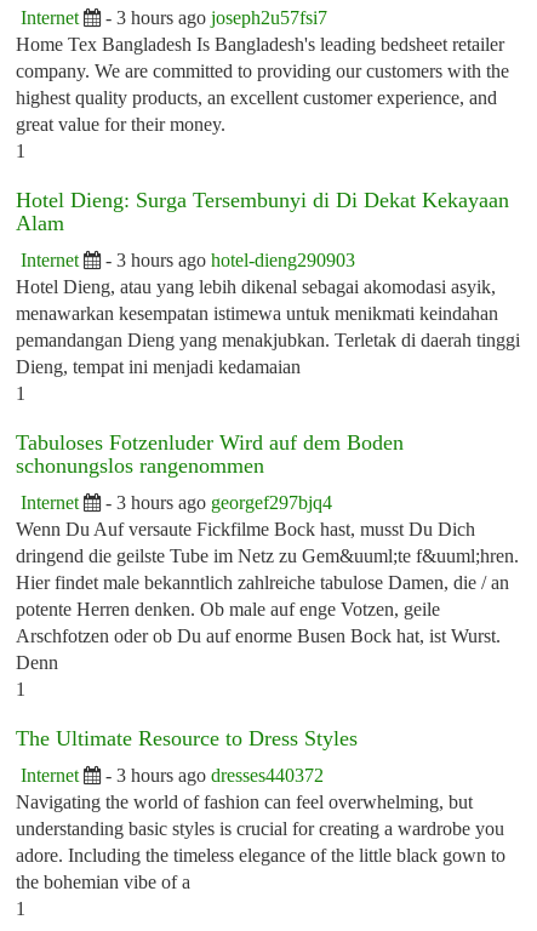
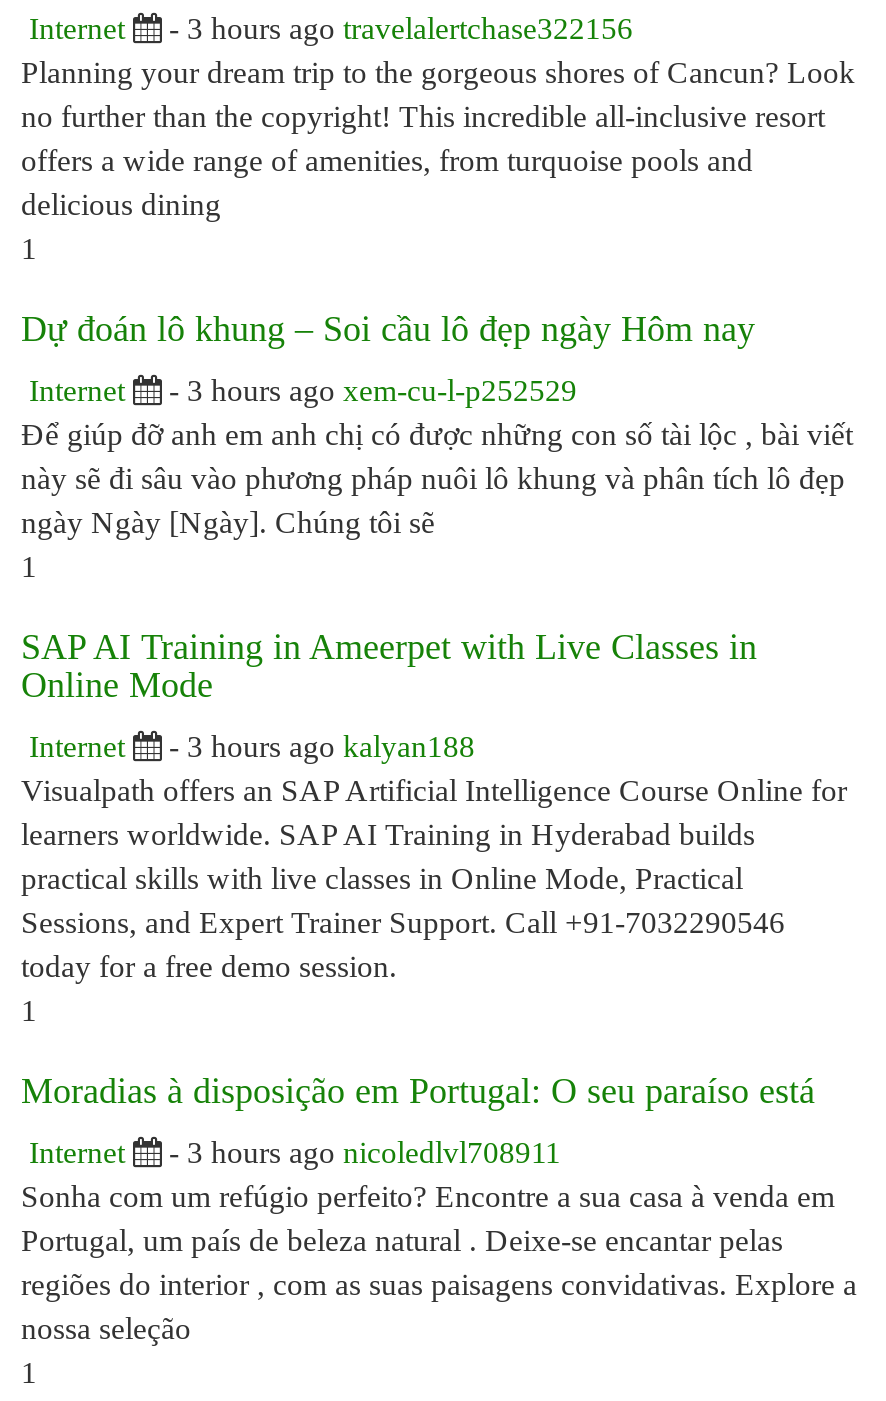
[16,7,509,135] - 3 hours ago joseph2u57fsi7 | Home Tex Bangladesh Is Bangladesh's leading bedsheet retailer | company. We are committed to providing our customers with the | highest quality products, an excellent customer experience, and | great value for their money. -> [21,11,855,221] - 3 hours ago travelalertchase322156 | Planning your dream trip to the gorgeous shores of Cancun? Look | no further than the copyright! This incredible all-inclusive resort | offers a wide range of amenities, from turquoise pools and | delicious dining
[16,188,509,235] Hotel Dieng: Surga Tersembunyi di Di Dekat Kekayaan | Alam -> [21,309,755,349] Dự đoán lô khung – Soi cầu lô đẹp ngày Hôm nay
[16,250,520,377] - 3 hours ago hotel-dieng290903 | Hotel Dieng, atau yang lebih dikenal sebagai akomodasi asyik, | menawarkan kesempatan istimewa untuk menikmati keindahan | pemandangan Dieng yang menakjubkan. Terletak di daerah tinggi | Dieng, tempat ini menjadi kedamaian -> [21,373,853,539] - 3 hours ago xem-cu-l-p252529 | Để giúp đỡ anh em anh chị có được những con số tài lộc , bài viết | này sẽ đi sâu vào phương pháp nuôi lô khung và phân tích lô đẹp | ngày Ngày [Ngày]. Chúng tôi sẽ
[16,430,404,478] Tabuloses Fotzenluder Wird auf dem Boden | schonungslos rangenommen -> [21,627,757,705] SAP AI Training in Ameerpet with Live Classes in | Online Mode
[16,492,519,673] - 3 hours ago georgef297bjq4 | Wenn Du Auf versaute Fickfilme Bock hast, musst Du Dich | dringend die geilste Tube im Netz zu Gem&uuml;te f&uuml;hren. | Hier findet male bekanntlich zahlreiche tabulose Damen, die / an | potente Herren denken. Ob male auf enge Votzen, geile | Arschfotzen oder ob Du auf enorme Busen Bock hat, ist Wurst. | Denn -> [21,729,847,983] - 3 hours ago kalyan188 | Visualpath offers an SAP Artificial Intelligence Course Online for | learners worldwide. SAP AI Training in Hyderabad builds | practical skills with live classes in Online Mode, Practical | Sessions, and Expert Trainer Support. Call +91-7032290546 | today for a free demo session.
[16,726,358,750] The Ultimate Resource to Dress Styles -> [21,1071,815,1111] Moradias à disposição em Portugal: O seu paraíso está
[16,765,505,892] - 3 hours ago dresses440372 | Navigating the world of fashion can feel overwhelming, but | understanding basic styles is crucial for creating a wardrobe you | adore. Including the timeless elegance of the little black gown to | the bohemian vibe of a -> [21,1135,857,1345] - 3 hours ago nicoledlvl708911 | Sonha com um refúgio perfeito? Encontre a sua casa à venda em | Portugal, um país de beleza natural . Deixe-se encantar pelas | regiões do interior , com as suas paisagens convidativas. Explore a | nossa seleção

